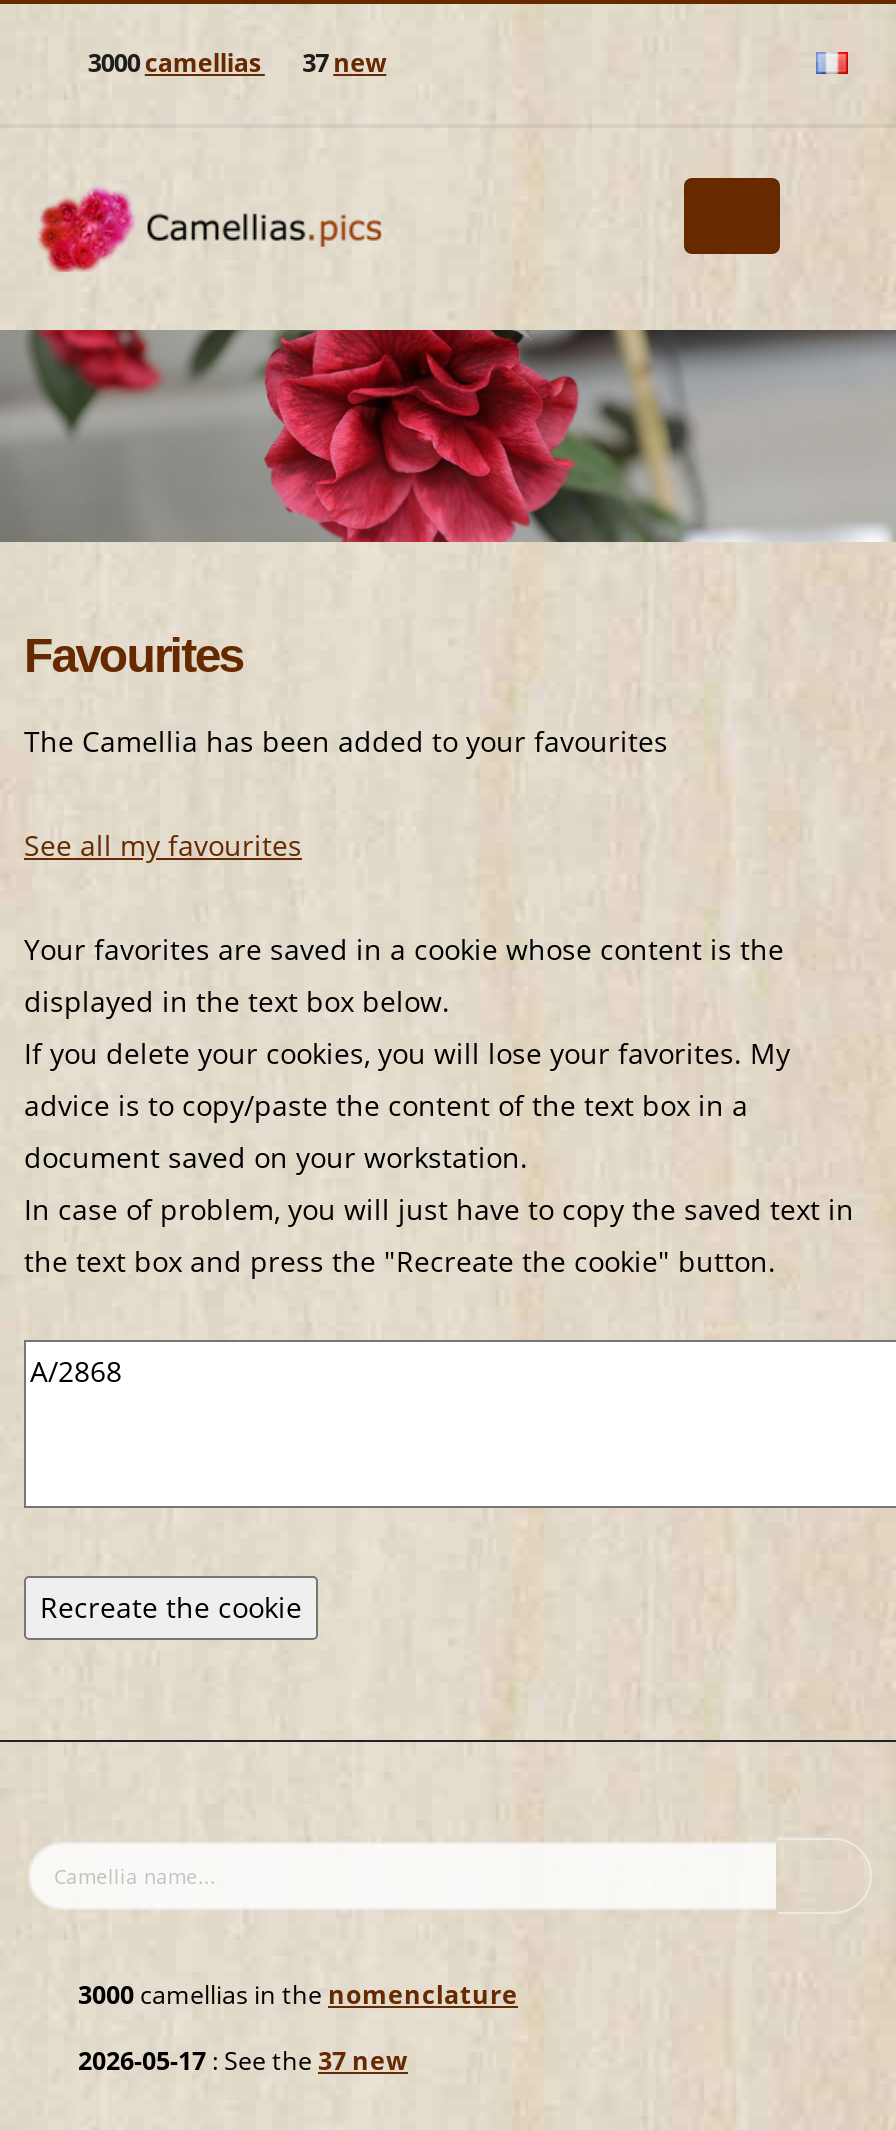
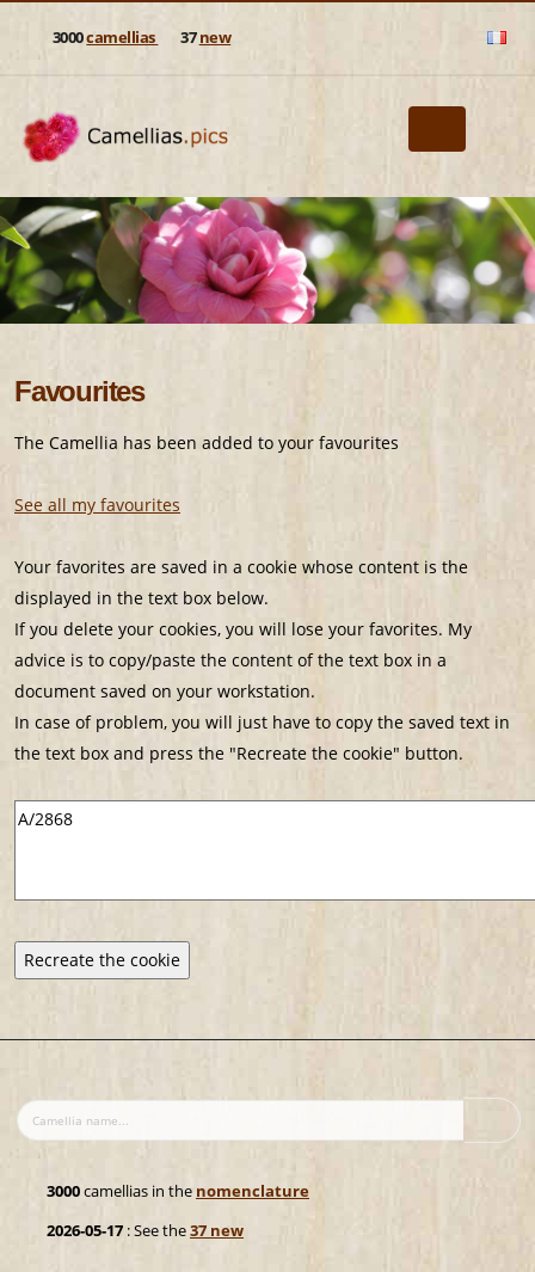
[6,328,890,544] [image] -> [4,196,531,325] [image]

